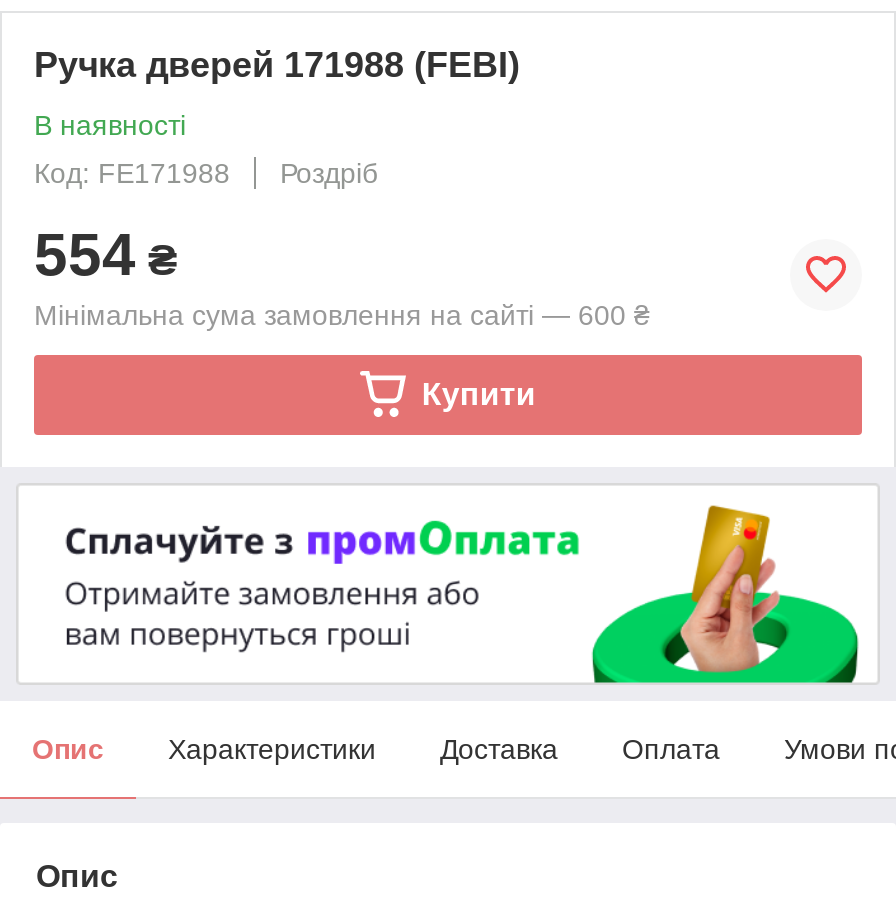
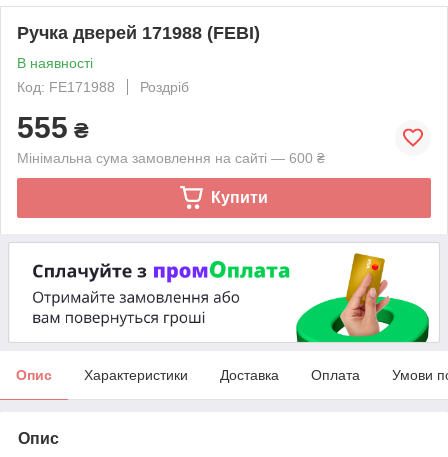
[34,221,178,287] 554 ₴ -> [17,111,89,144] 555 ₴

